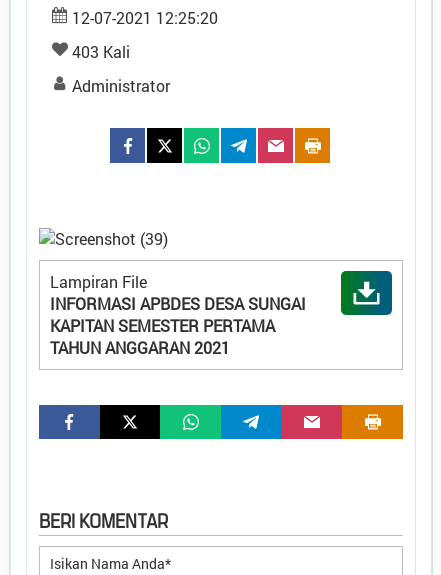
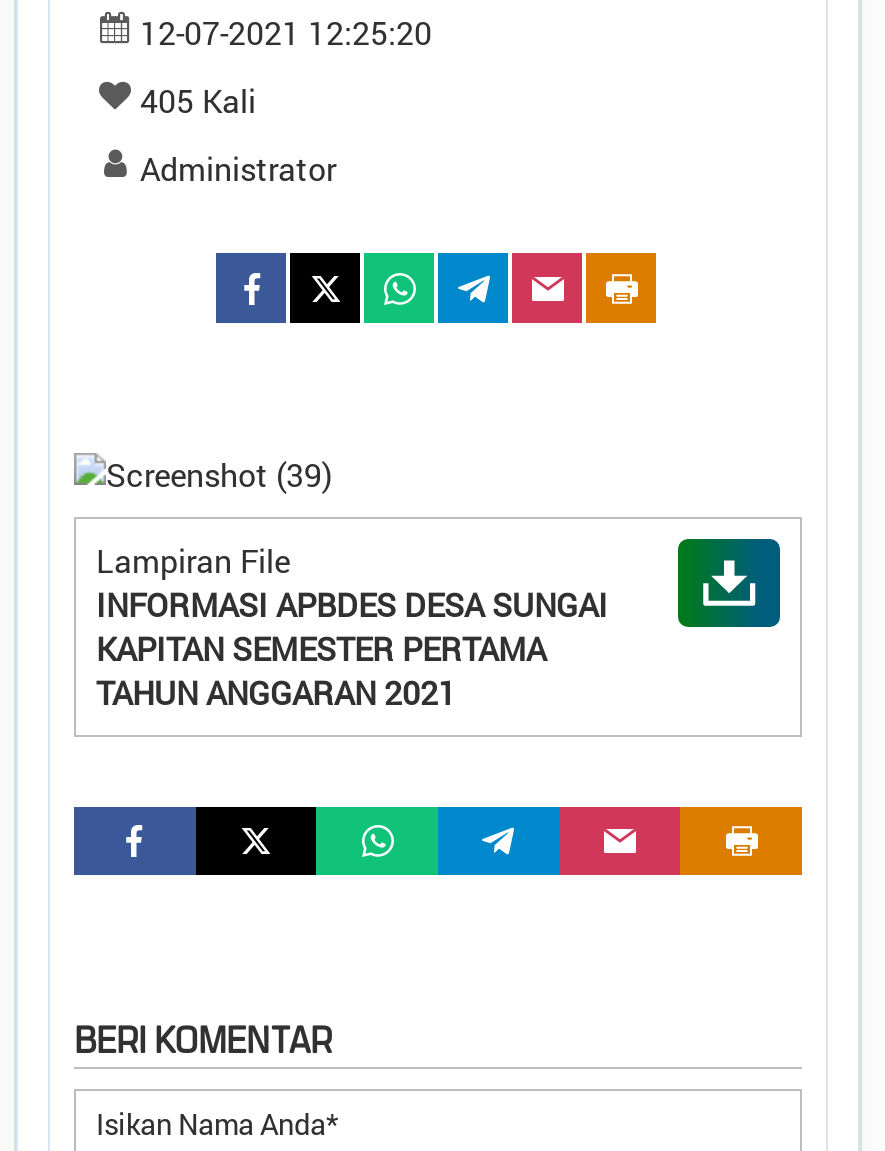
[72,41,130,62] 403 Kali -> [140,79,256,121] 405 Kali

